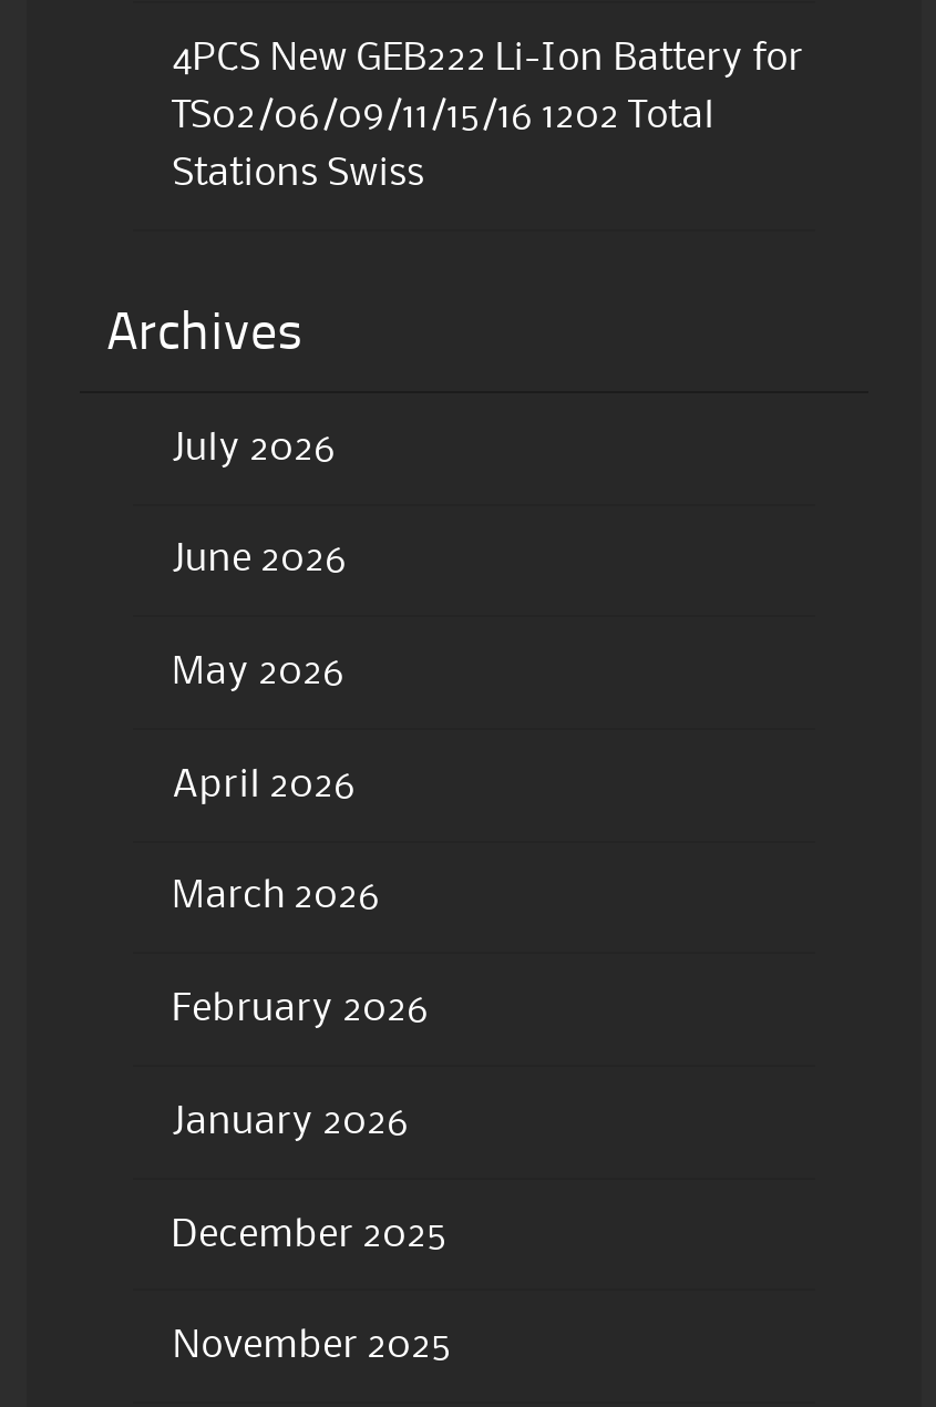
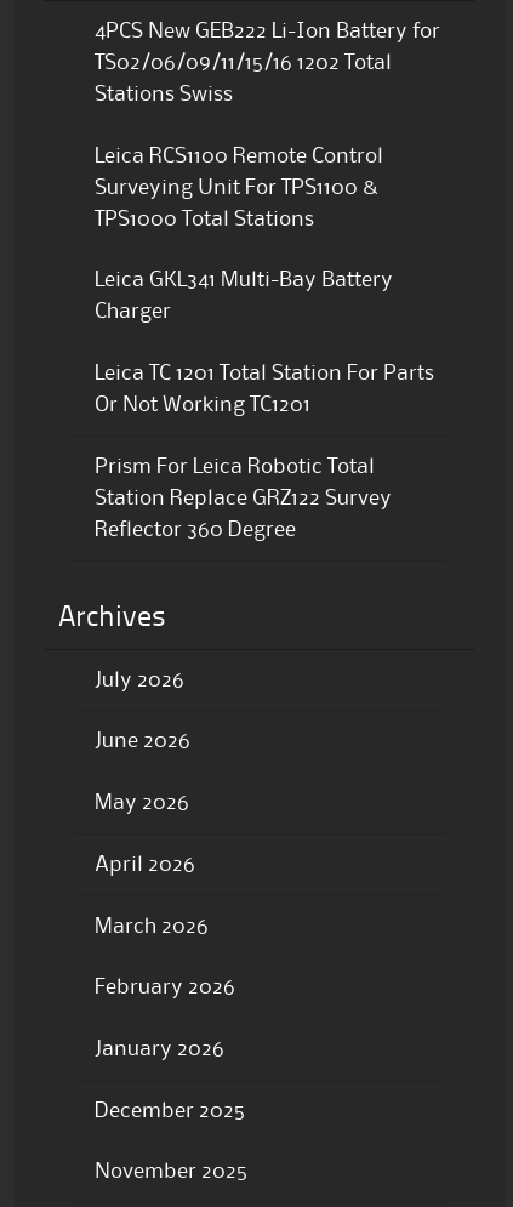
none -> [94,146,434,539] Leica RCS1100 Remote Control | Surveying Unit For TPS1100 & | TPS1000 Total Stations | Leica GKL341 Multi-Bay Battery | Charger | Leica TC 1201 Total Station For Parts | Or Not Working TC1201 | Prism For Leica Robotic Total | Station Replace GRZ122 Survey | Reflector 360 Degree

